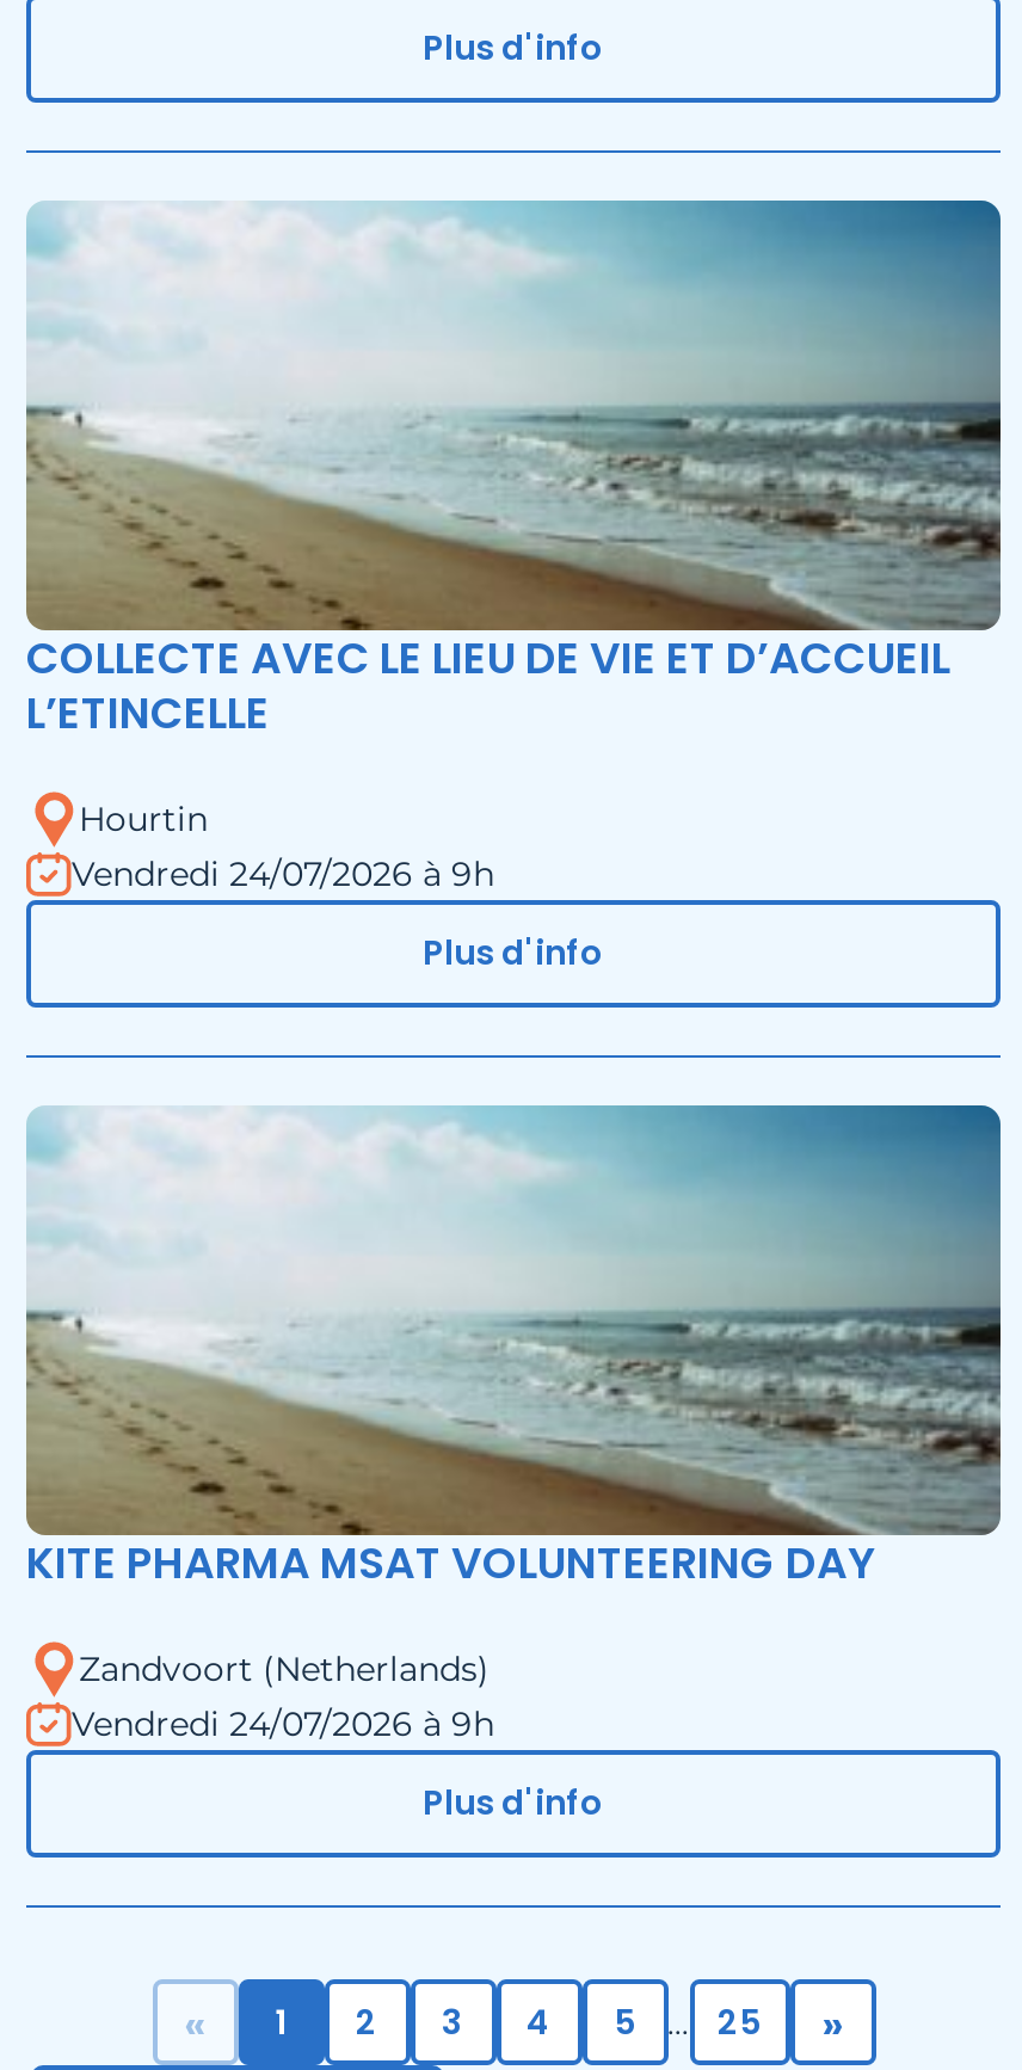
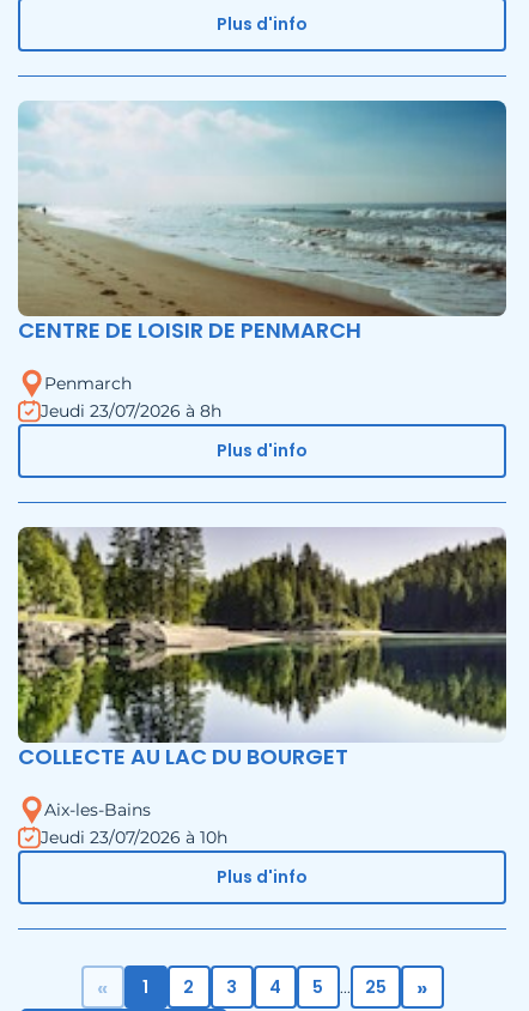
[26,629,950,743] COLLECTE AVEC LE LIEU DE VIE ET D’ACCUEIL | L’ETINCELLE -> [18,316,361,345] CENTRE DE LOISIR DE PENMARCH
[72,797,494,896] Hourtin | Vendredi 24/07/2026 à 9h -> [41,372,221,422] Penmarch | Jeudi 23/07/2026 à 8h
[24,1103,1003,1593] [image] | KITE PHARMA MSAT VOLUNTEERING DAY -> [17,526,507,772] [image] | COLLECTE AU LAC DU BOURGET
[72,1647,494,1746] Zandvoort (Netherlands) | Vendredi 24/07/2026 à 9h -> [41,799,227,849] Aix-les-Bains | Jeudi 23/07/2026 à 10h

